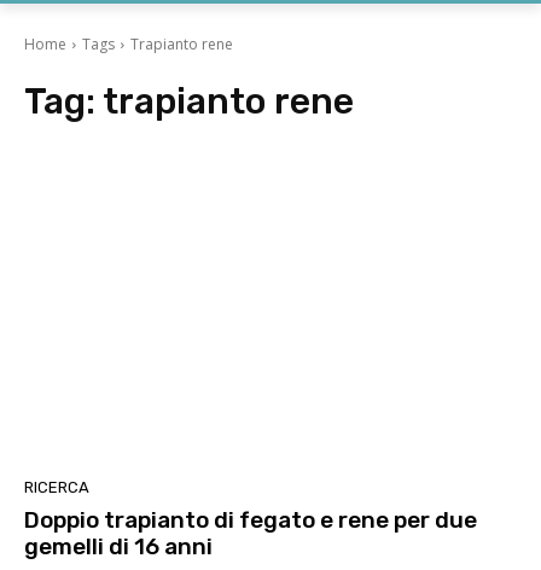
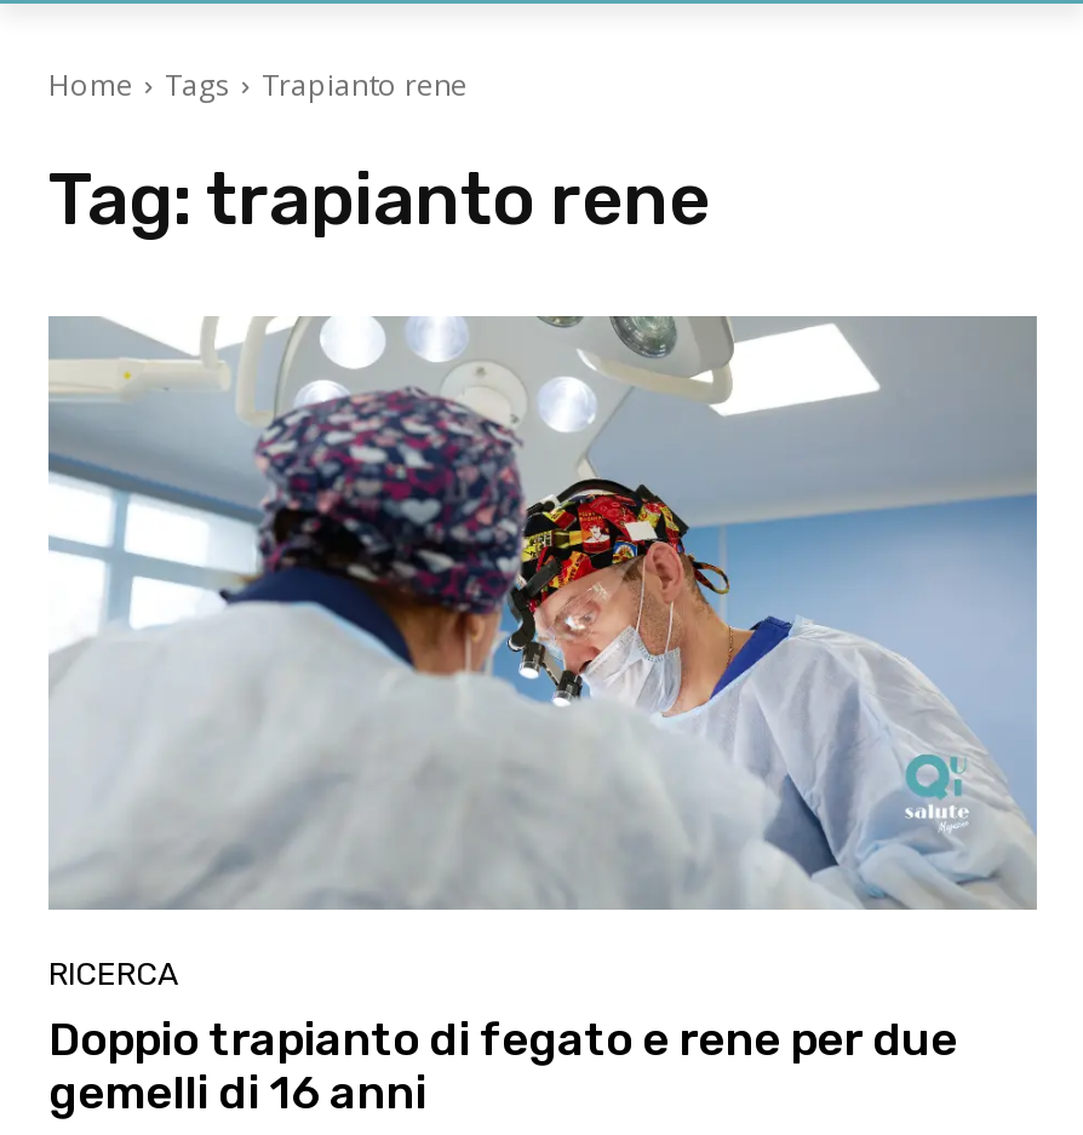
none -> [46,314,1039,912] [image]

